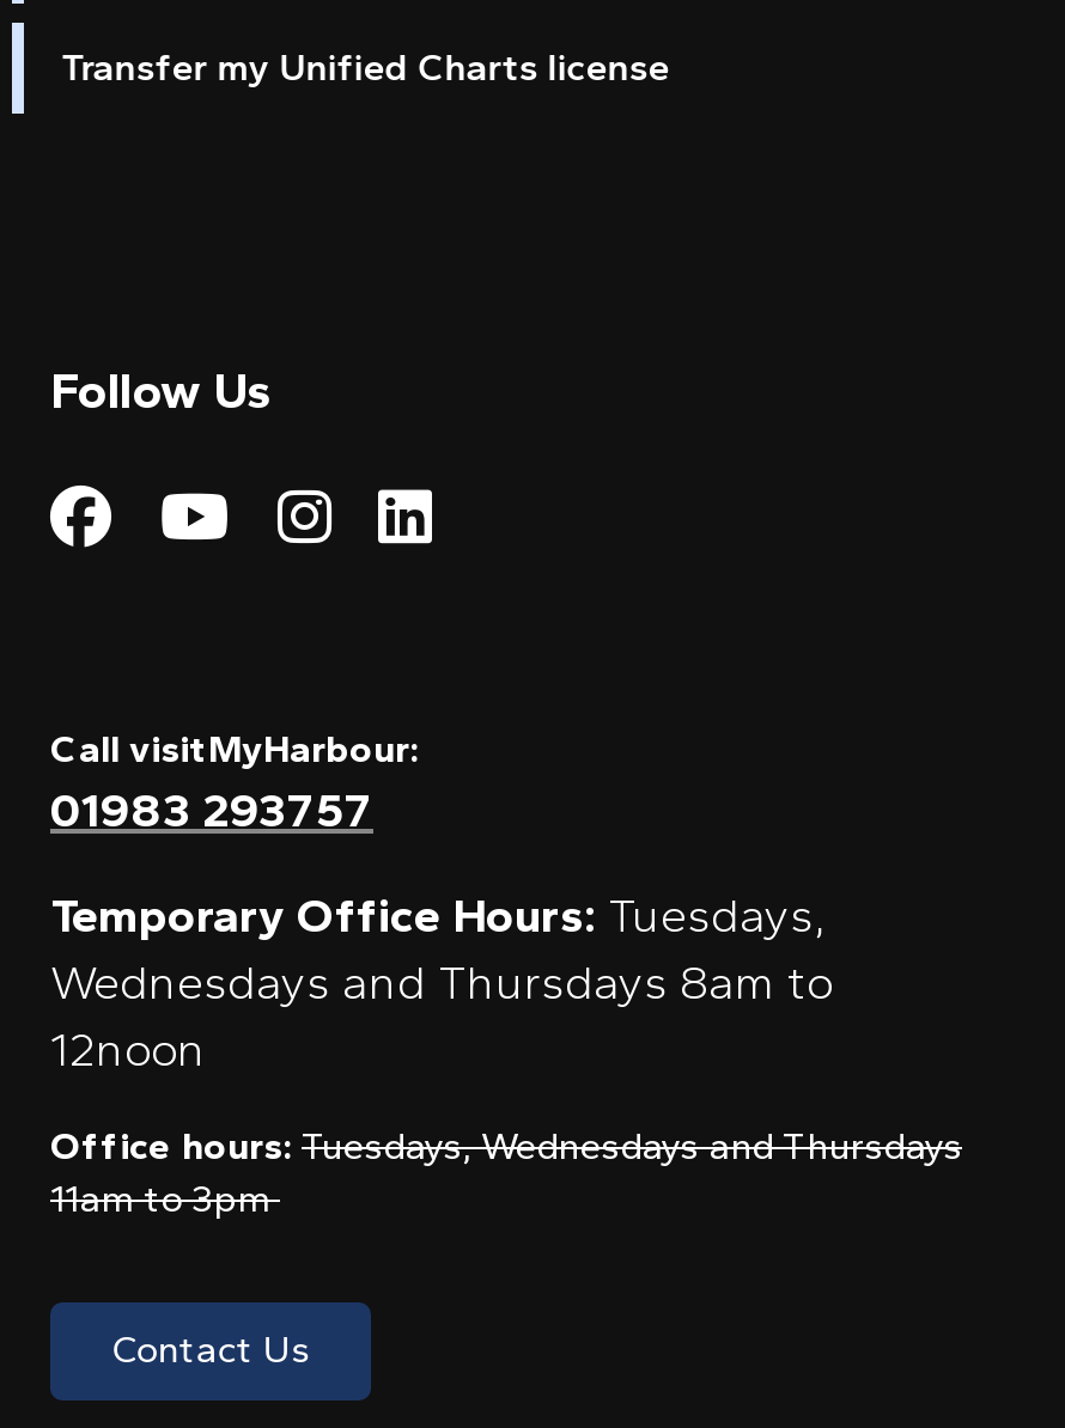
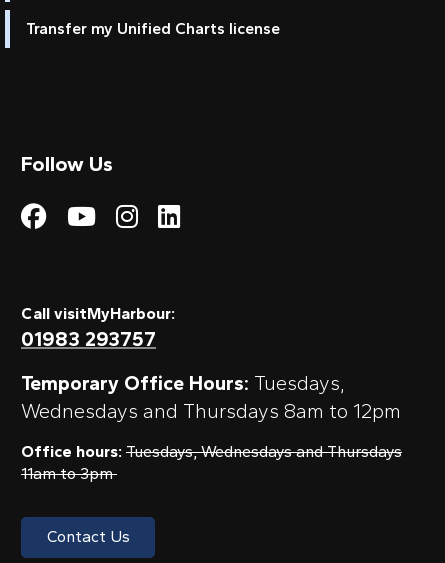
[50,953,833,1077] Wednesdays and Thursdays 8am to | 12noon -> [21,399,406,423] Wednesdays and Thursdays 8am to 12pm

